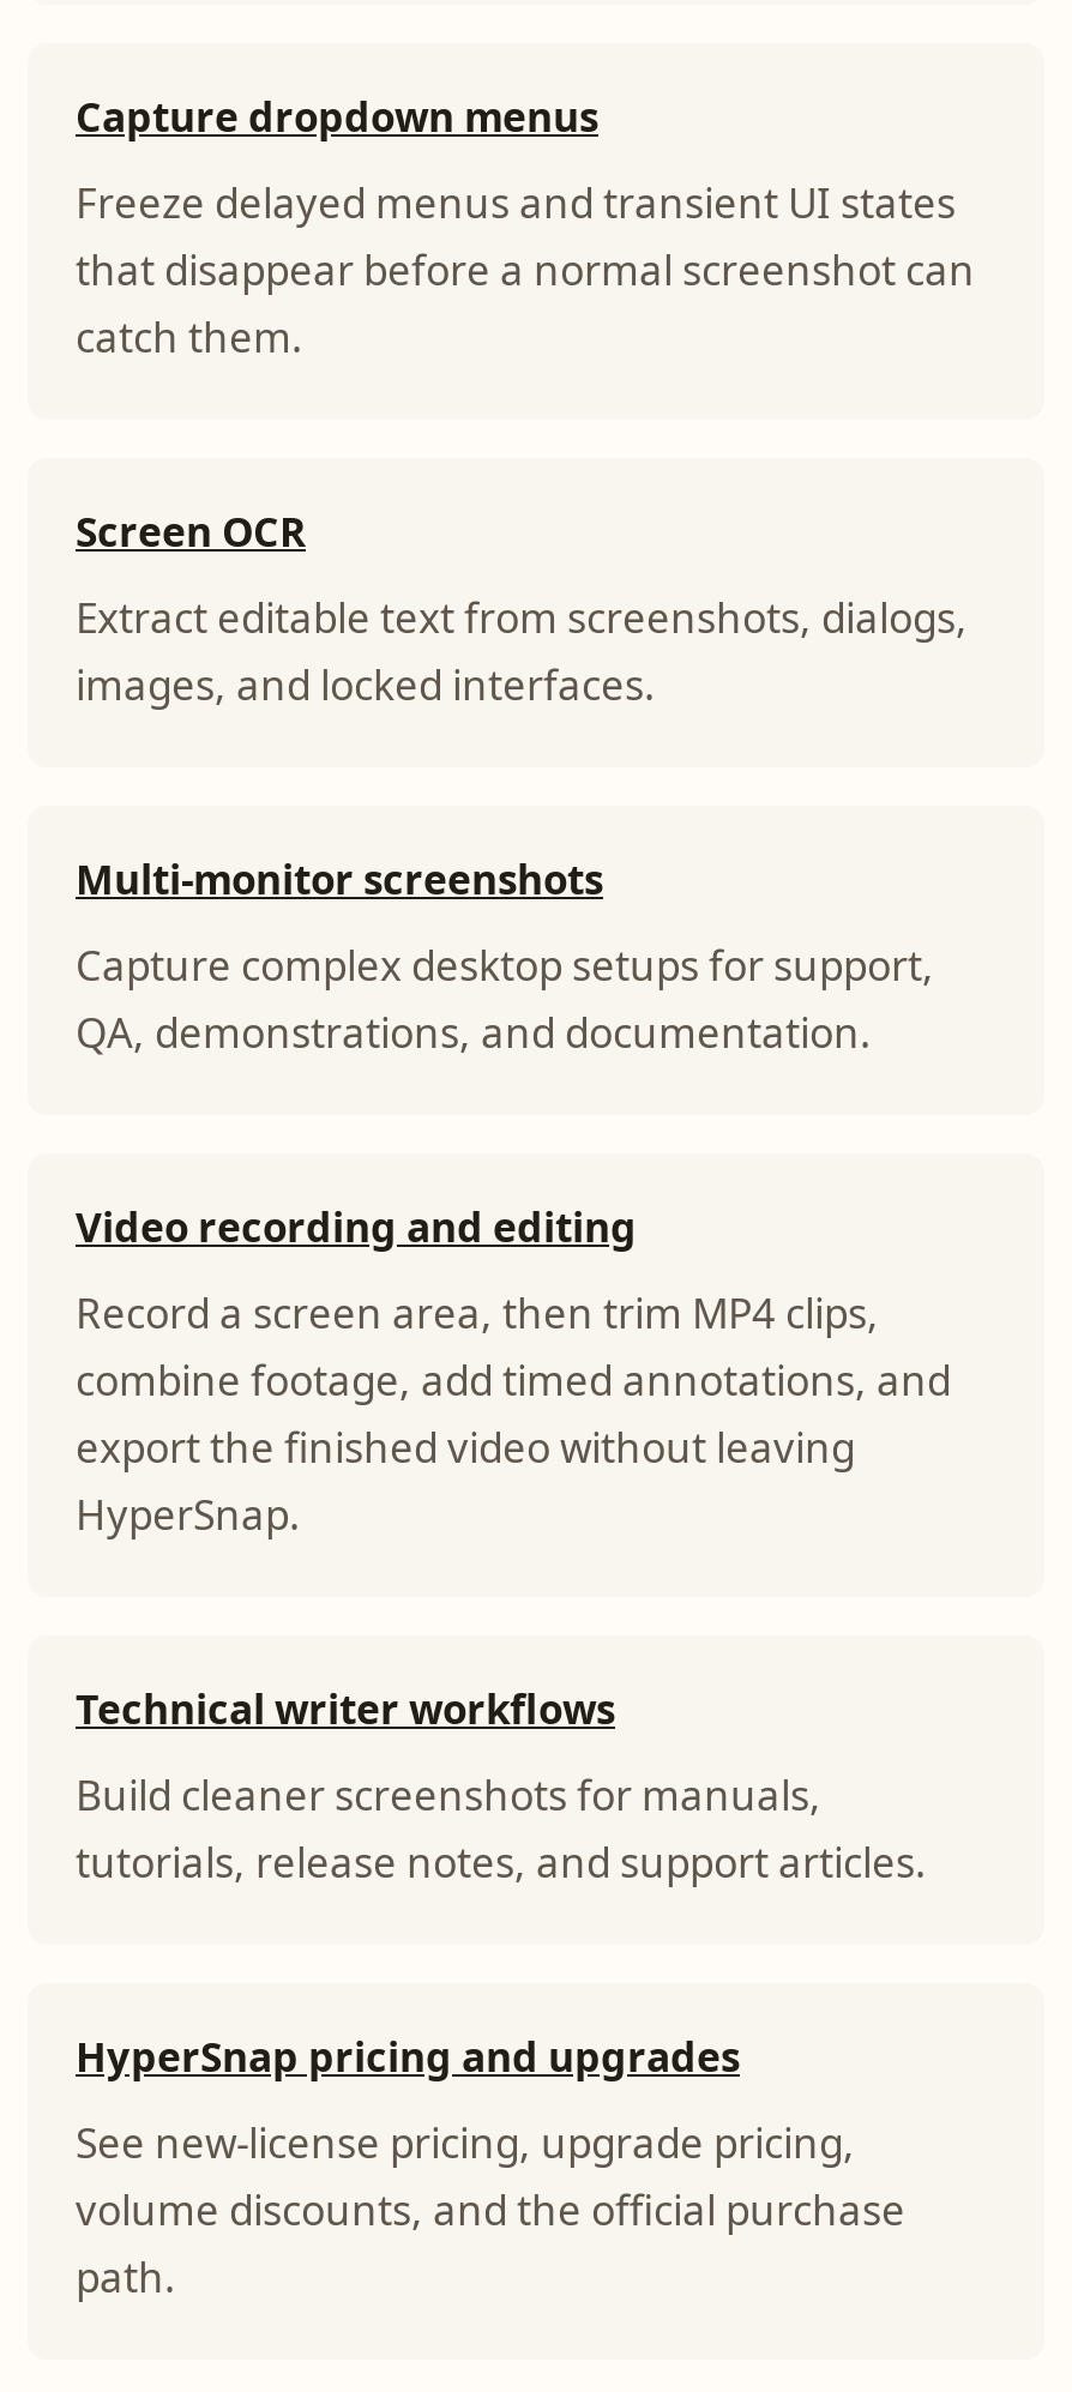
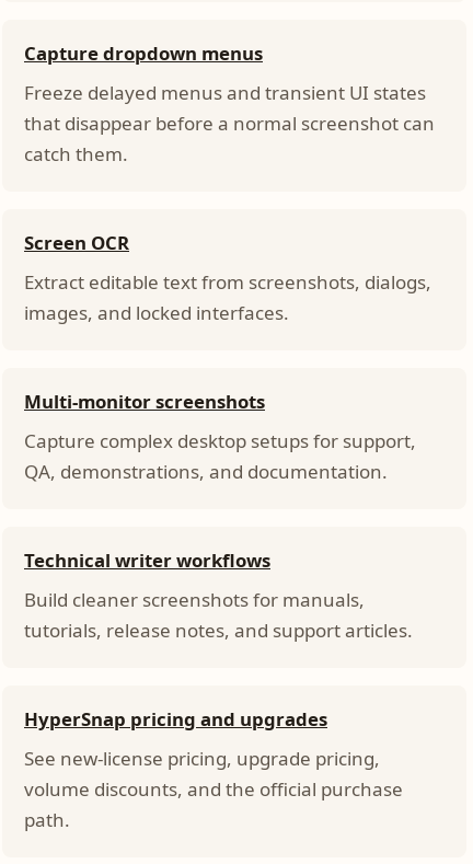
[76,1200,951,1543] Video recording and editing | Record a screen area, then trim MP4 clips, | combine footage, add timed annotations, and | export the finished video without leaving | HyperSnap. -> none

